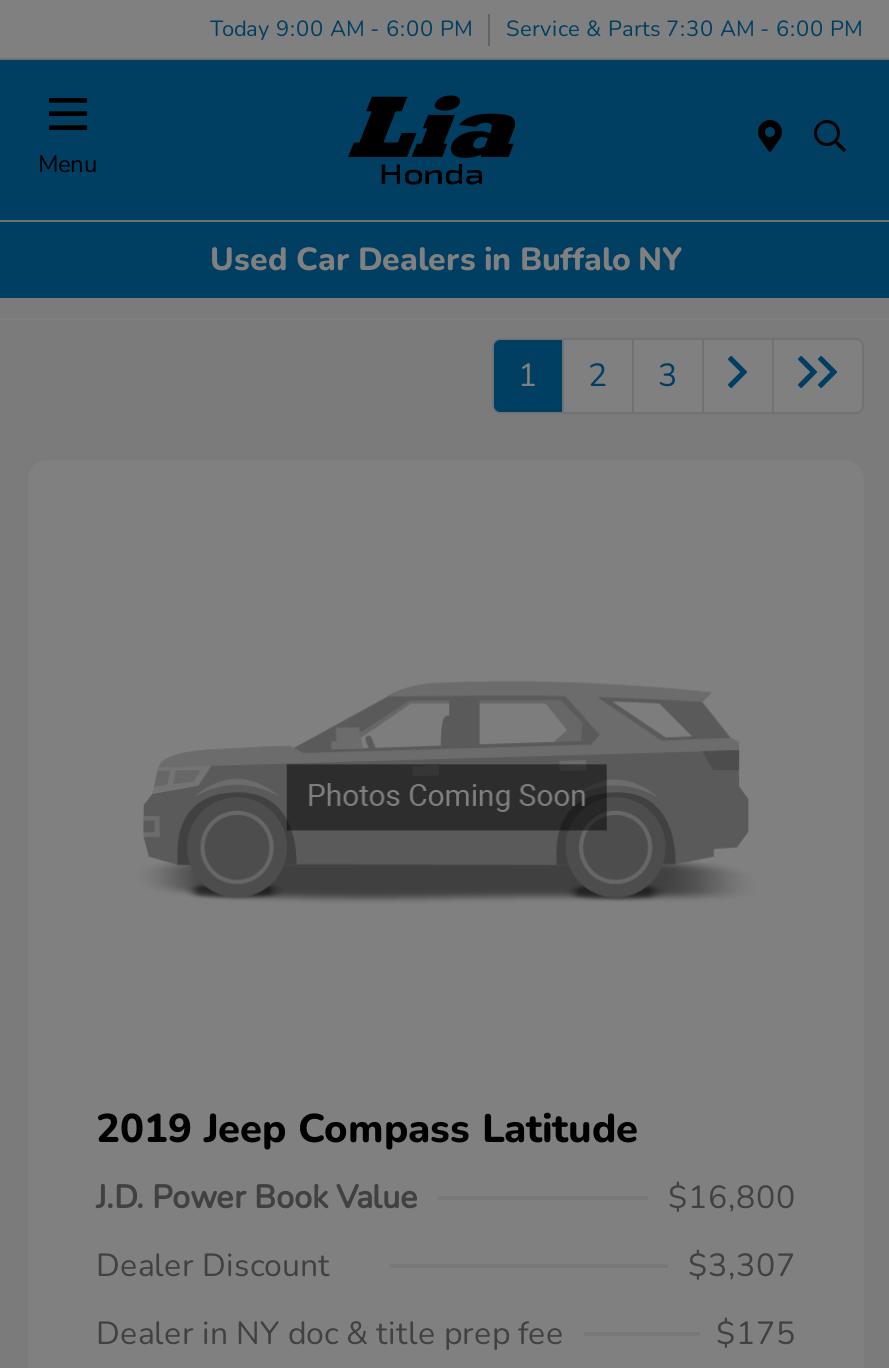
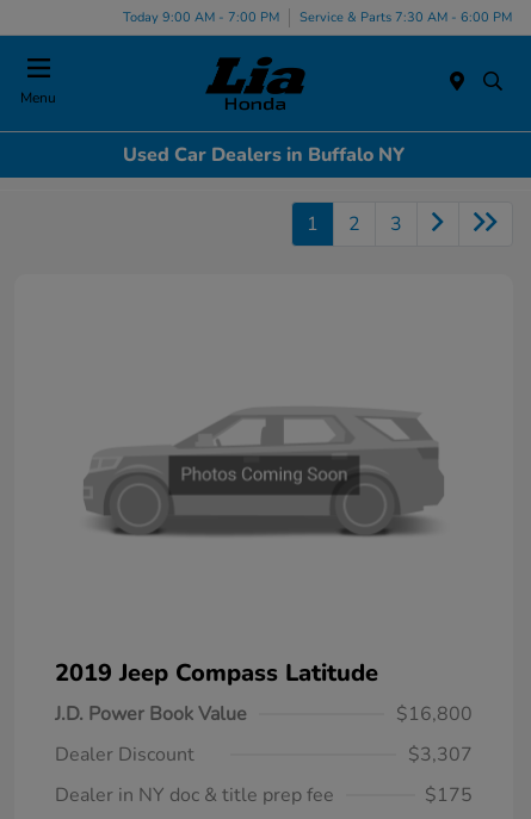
[210,13,862,43] Today 9:00 AM - 6:00 PM Service & Parts 7:30 AM - 6:00 PM -> [123,8,512,26] Today 9:00 AM - 7:00 PM Service & Parts 7:30 AM - 6:00 PM

